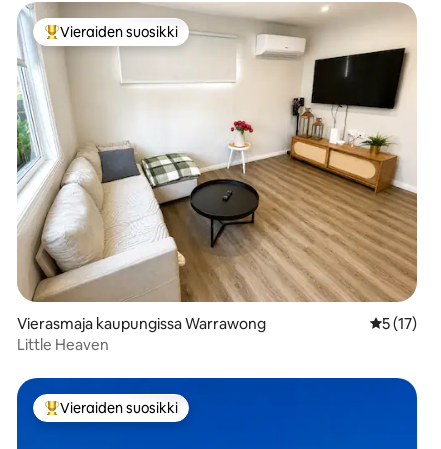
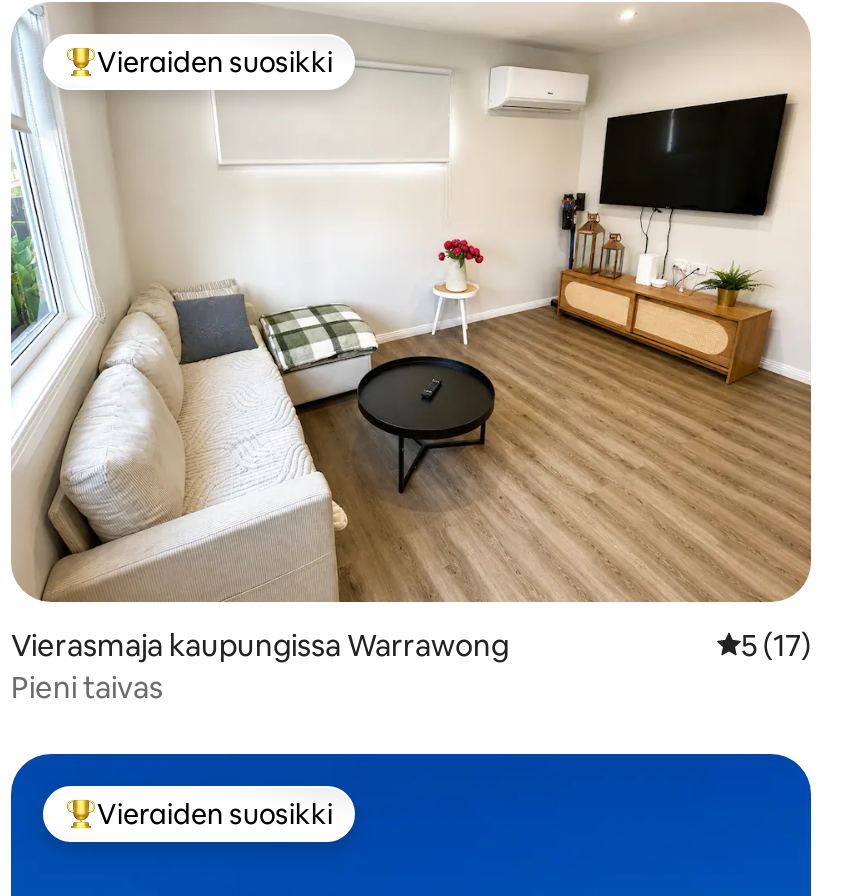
[17,335,109,354] Little Heaven -> [11,668,163,706] Pieni taivas

